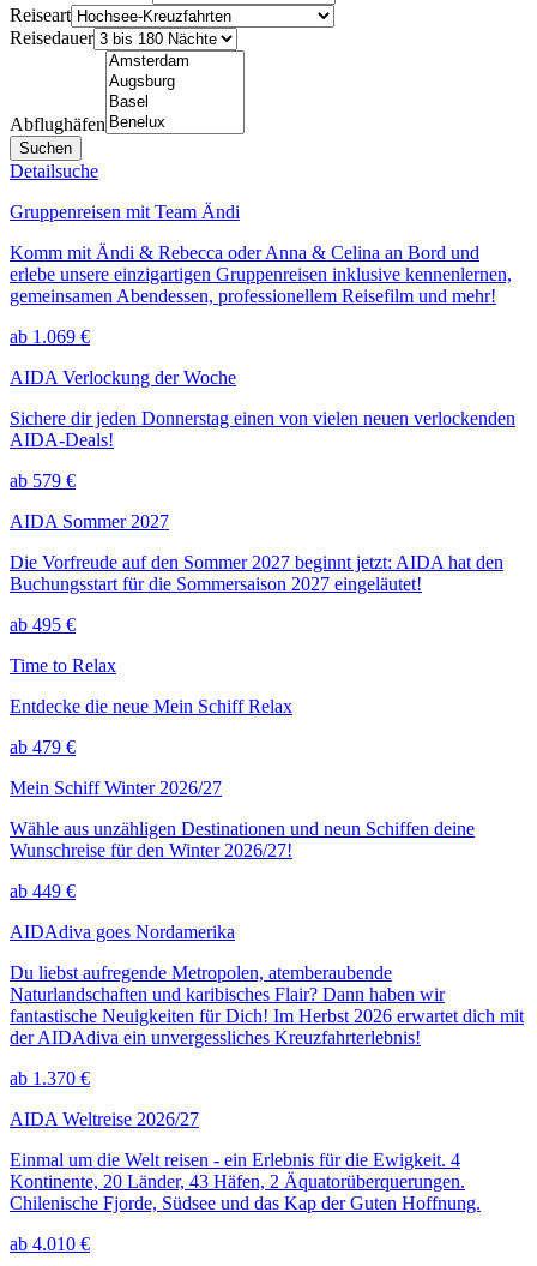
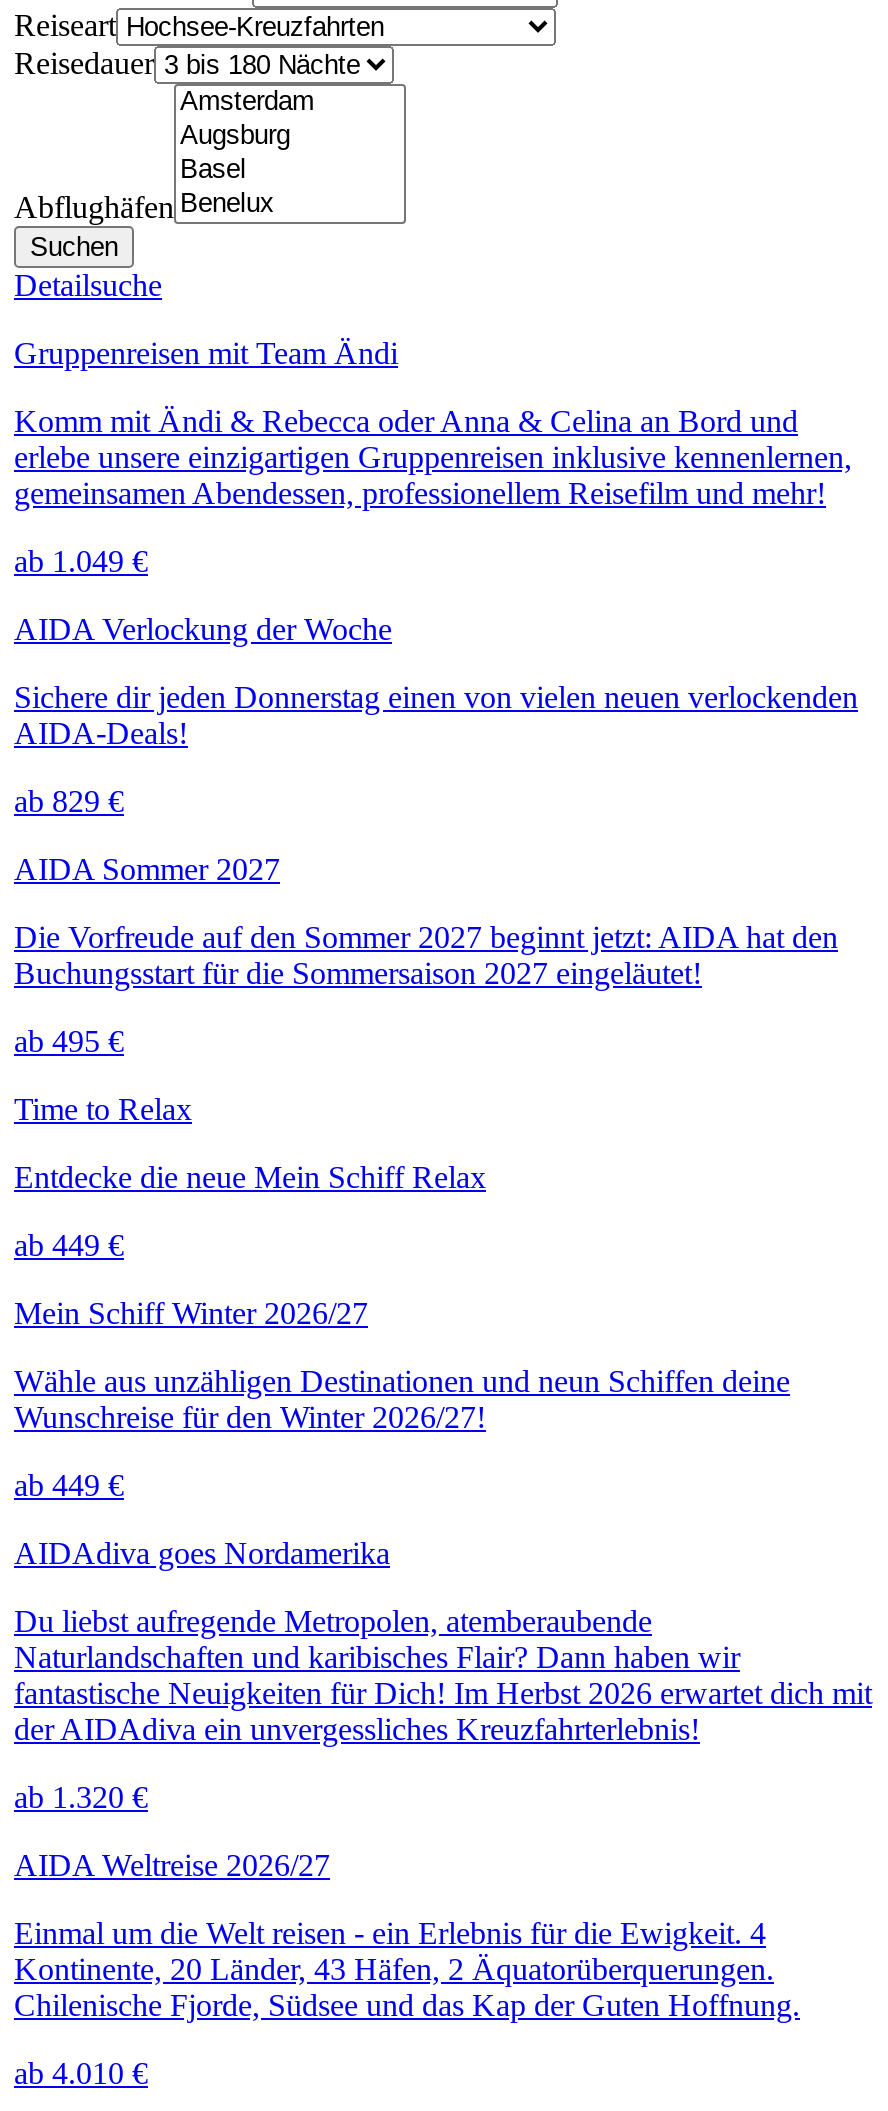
[10,326,90,347] ab 1.069 € -> [14,544,148,578] ab 1.049 €
[10,470,76,491] ab 579 € -> [14,784,124,818] ab 829 €
[10,737,76,757] ab 479 € -> [14,1228,124,1262] ab 449 €
[10,1068,90,1088] ab 1.370 € -> [14,1780,148,1814] ab 1.320 €

